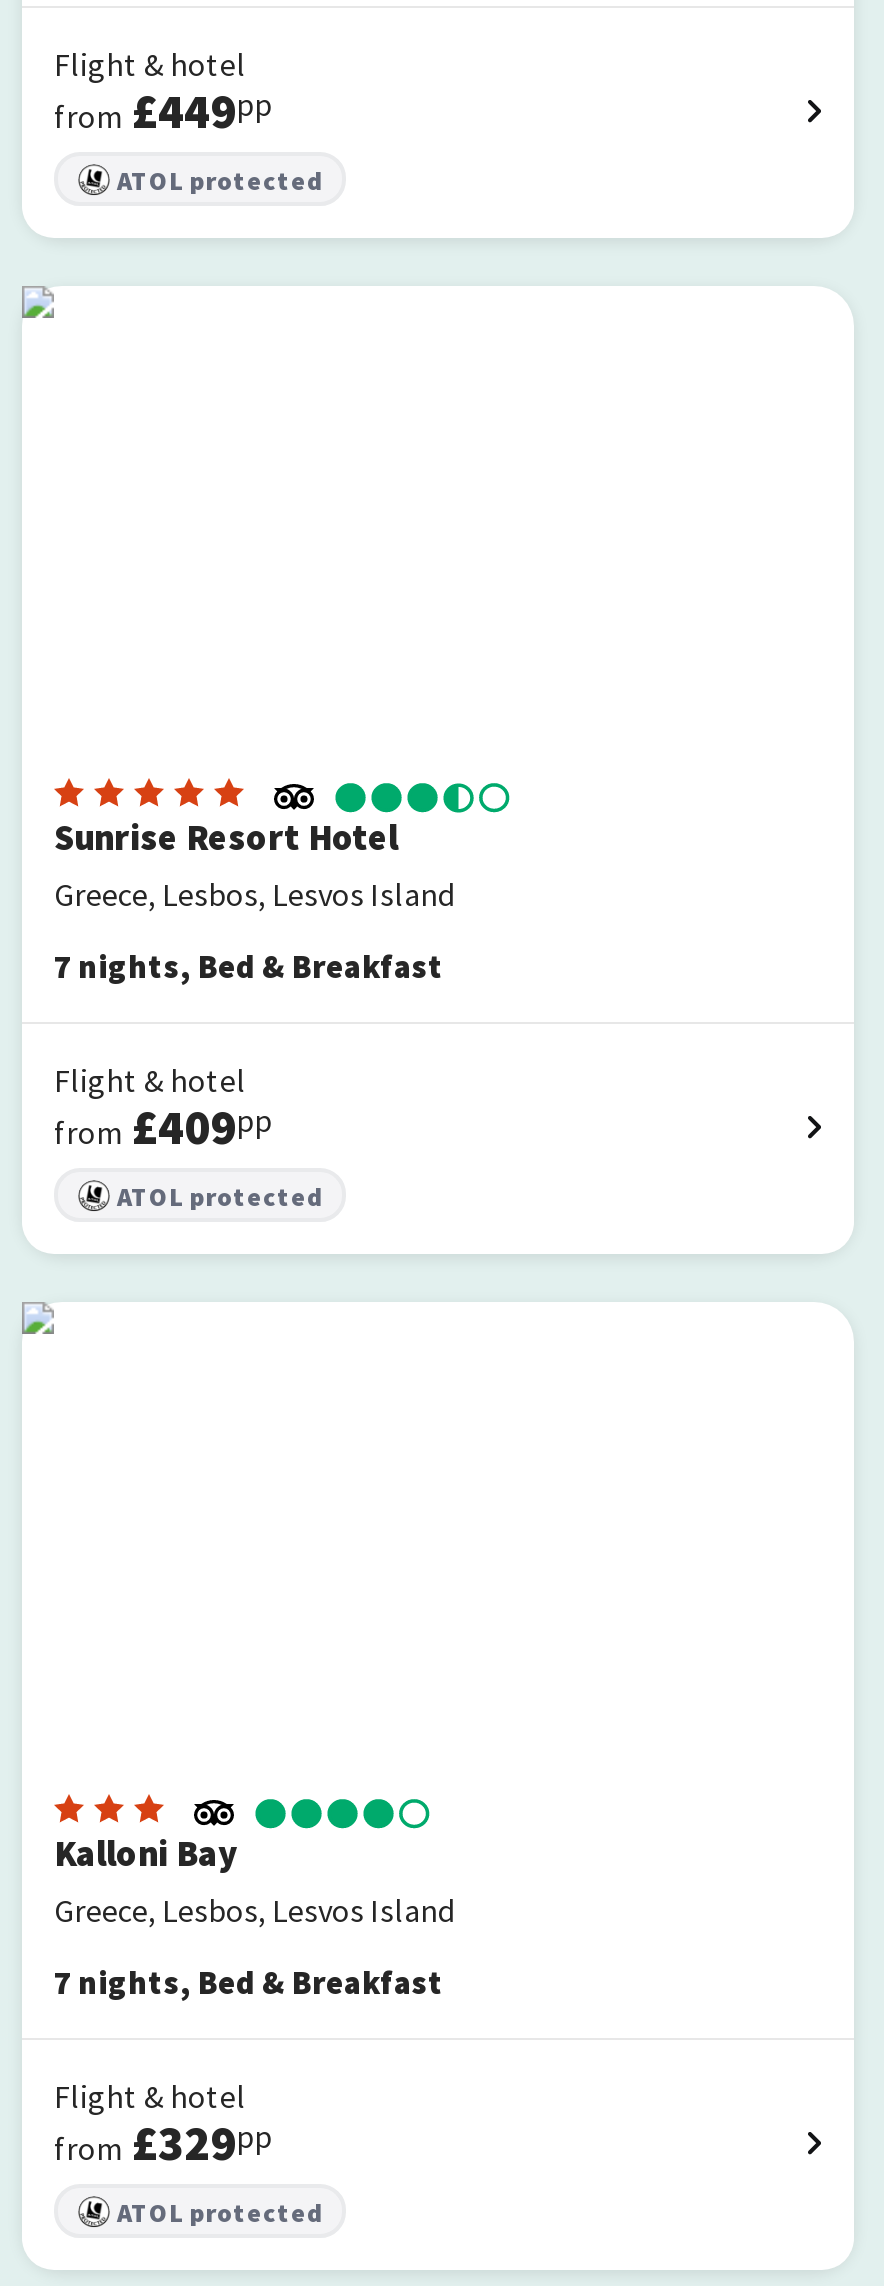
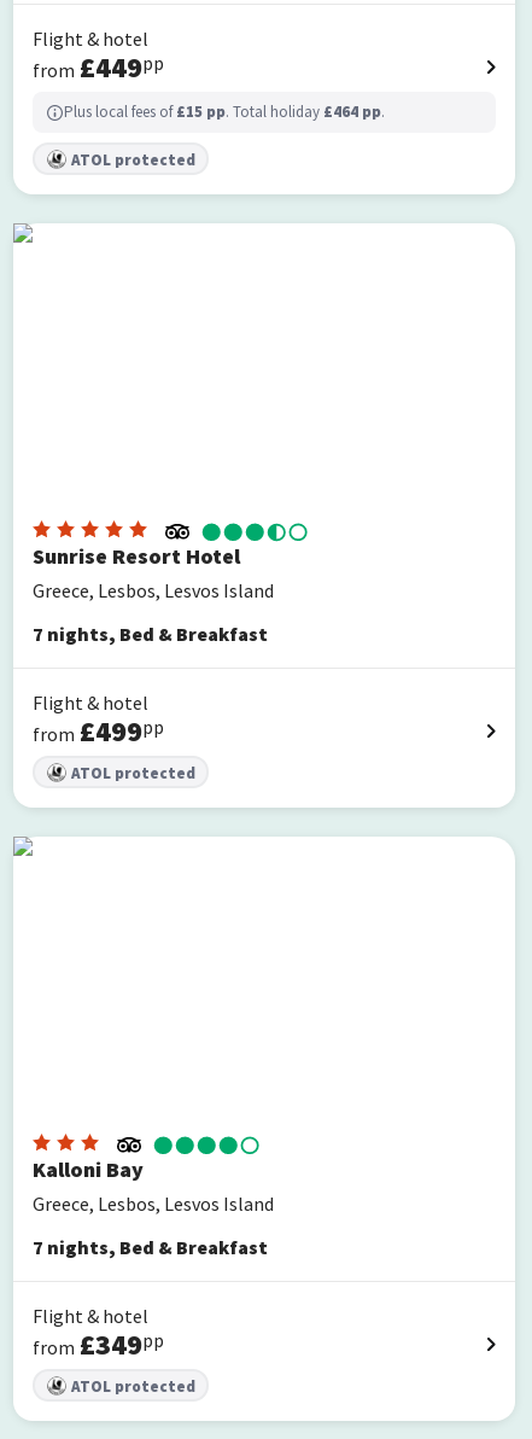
none -> [64,102,385,122] Plus local fees of £15 pp. Total holiday £464 pp.
[54,1097,272,1159] from £409pp -> [33,713,164,750] from £499pp
[54,2113,272,2175] from £329pp -> [33,1326,164,1363] from £349pp

